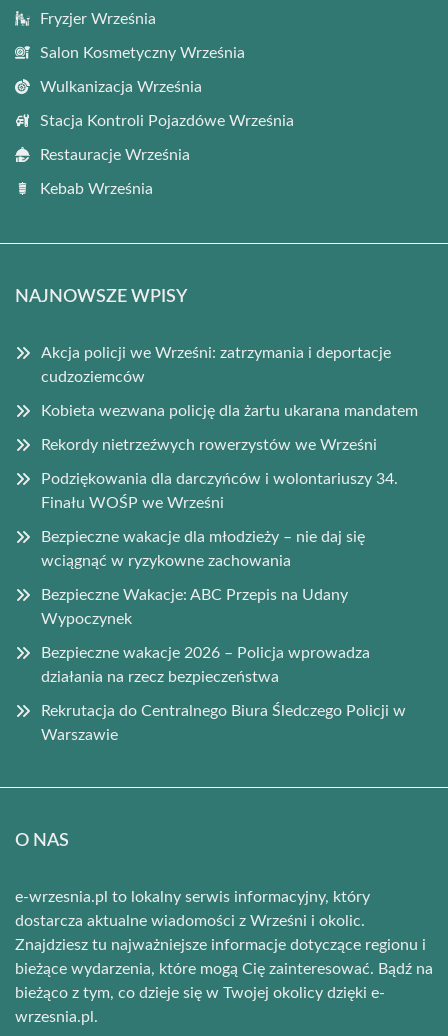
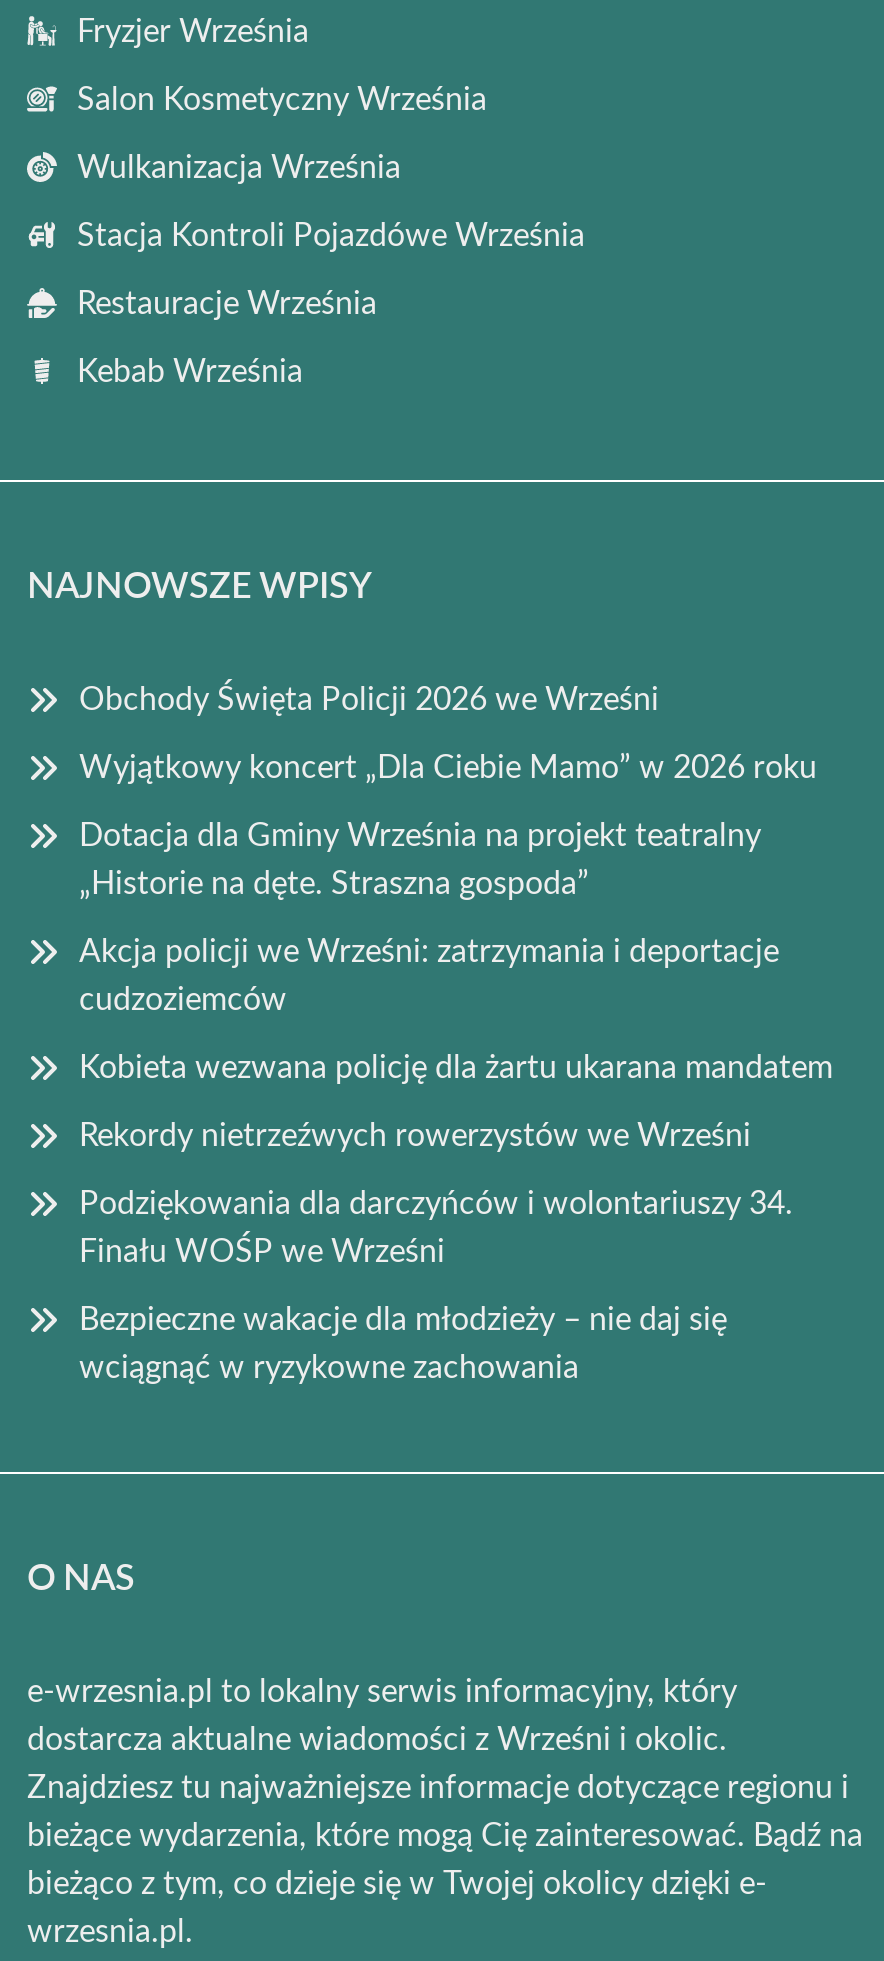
none -> [79,684,817,900] Obchody Święta Policji 2026 we Wrześni | Wyjątkowy koncert „Dla Ciebie Mamo” w 2026 roku | Dotacja dla Gminy Września na projekt teatralny | „Historie na dęte. Straszna gospoda”
moved [41,345,418,569] -> [79,936,833,1384]: Akcja policji we Wrześni: zatrzymania i deportacje | cudzoziemców | Kobieta wezwana policję dla żartu ukarana mandatem | Rekordy nietrzeźwych rowerzystów we Wrześni | Podziękowania dla darczyńców i wolontariuszy 34. | Finału WOŚP we Wrześni | Bezpieczne wakacje dla młodzieży – nie daj się | wciągnąć w ryzykowne zachowania
[41,587,406,743] Bezpieczne Wakacje: ABC Przepis na Udany | Wypoczynek | Bezpieczne wakacje 2026 – Policja wprowadza | działania na rzecz bezpieczeństwa | Rekrutacja do Centralnego Biura Śledczego Policji w | Warszawie -> none

